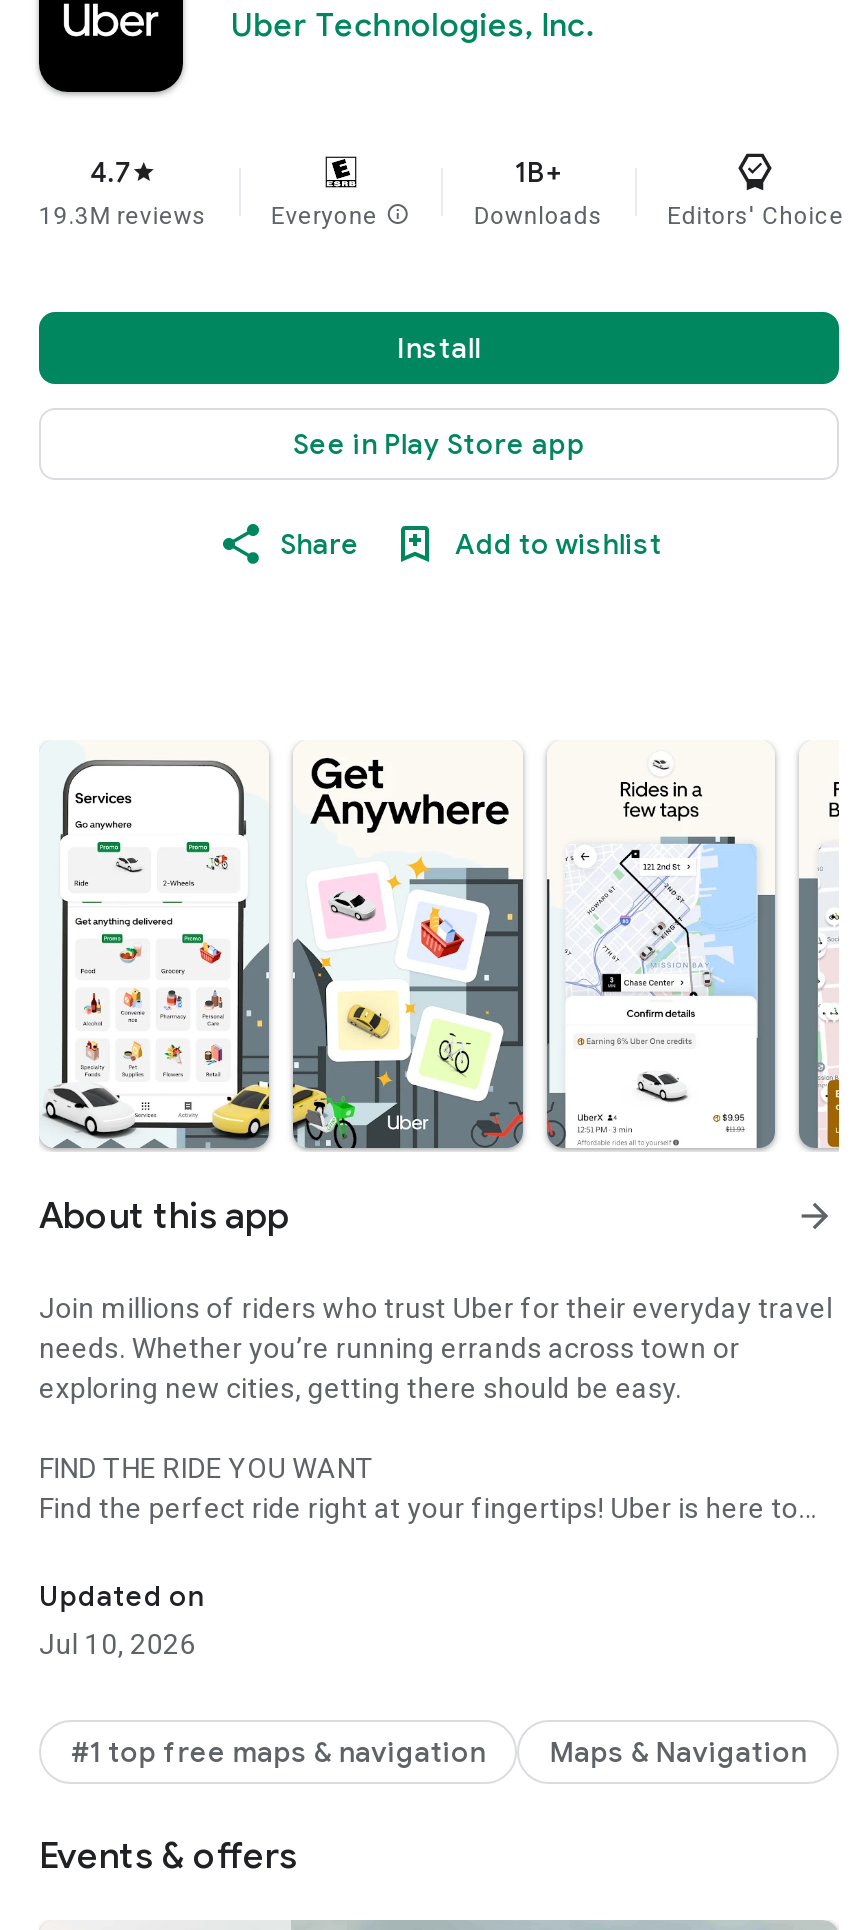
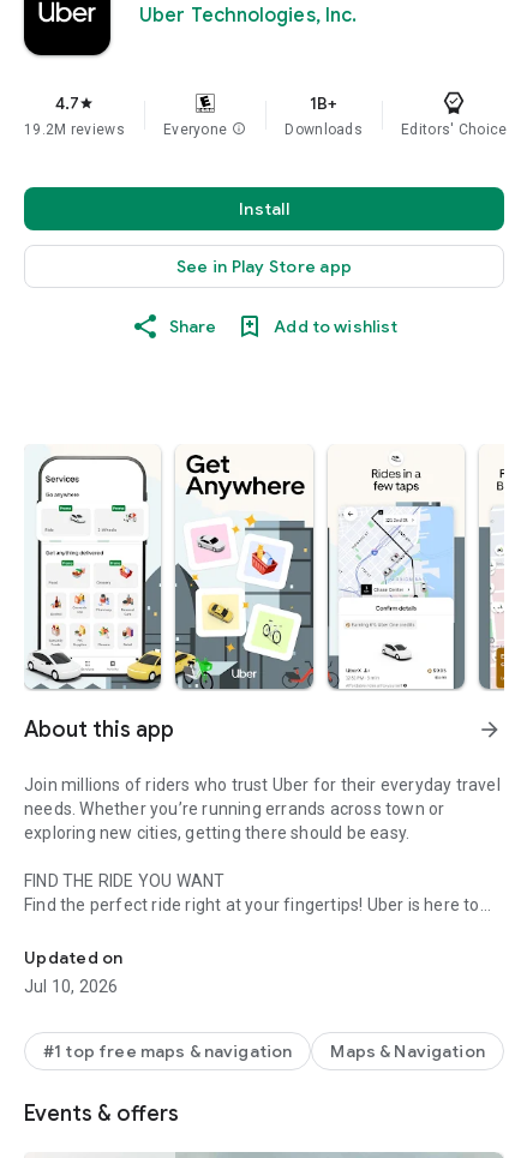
[39,202,207,230] 19.3M reviews -> [24,121,125,138] 19.2M reviews

